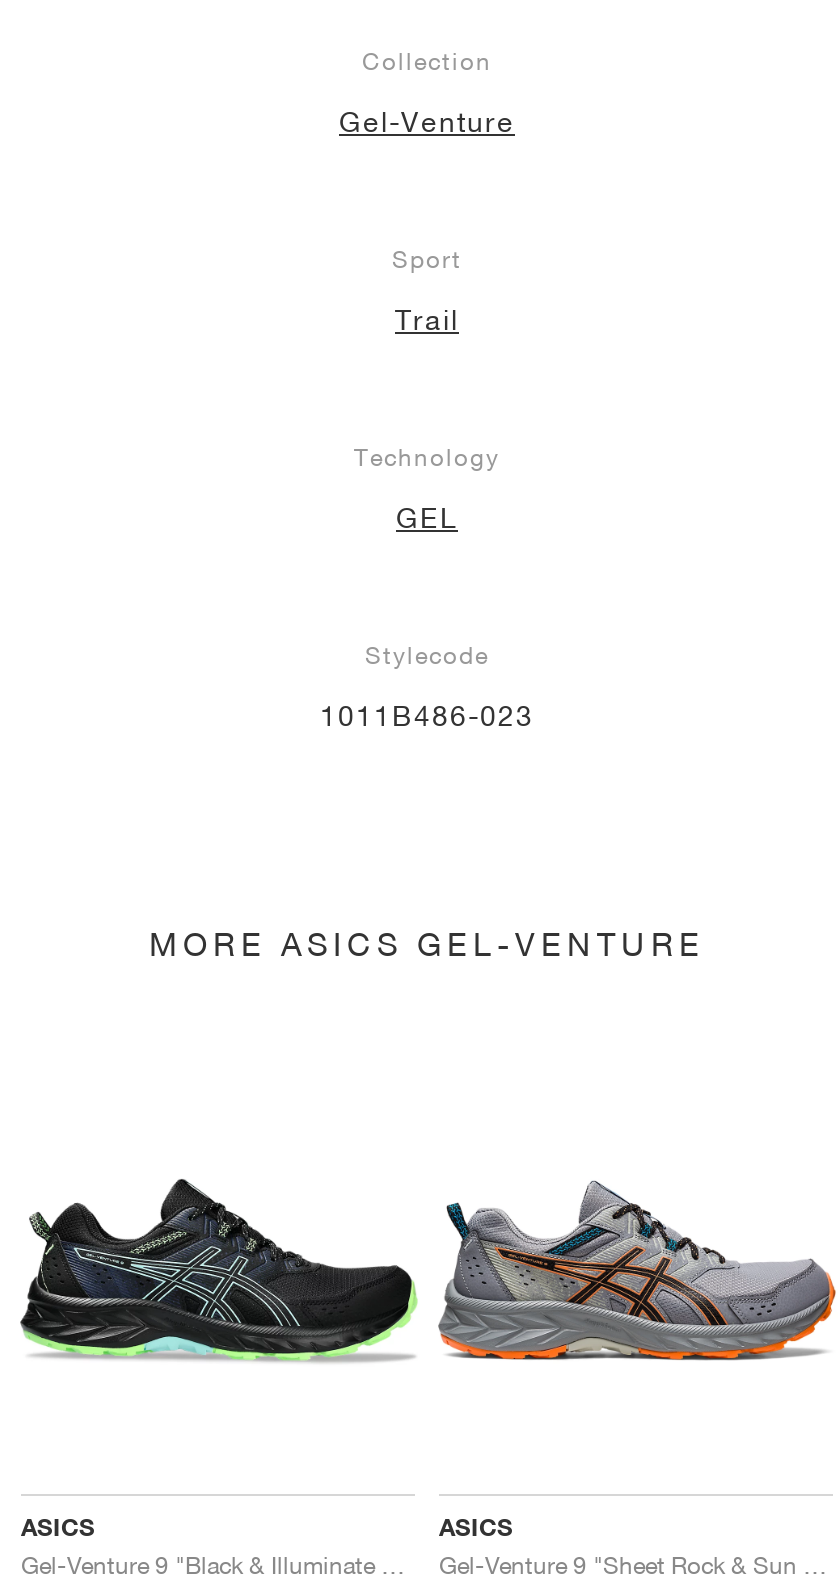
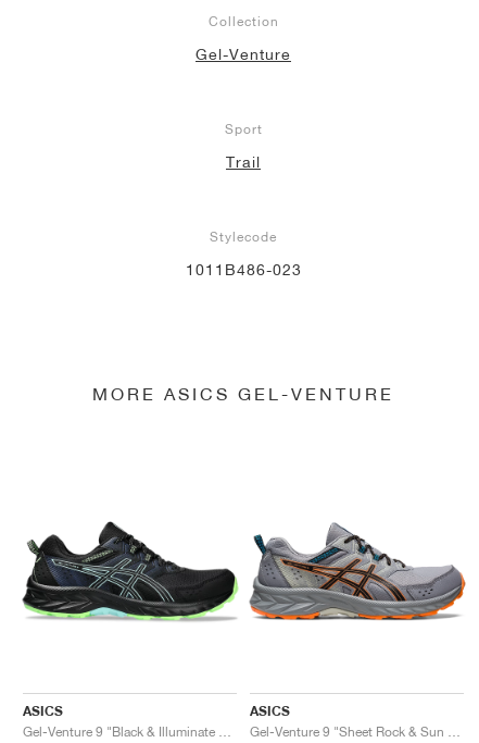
[354,441,500,533] Technology | GEL -> none

